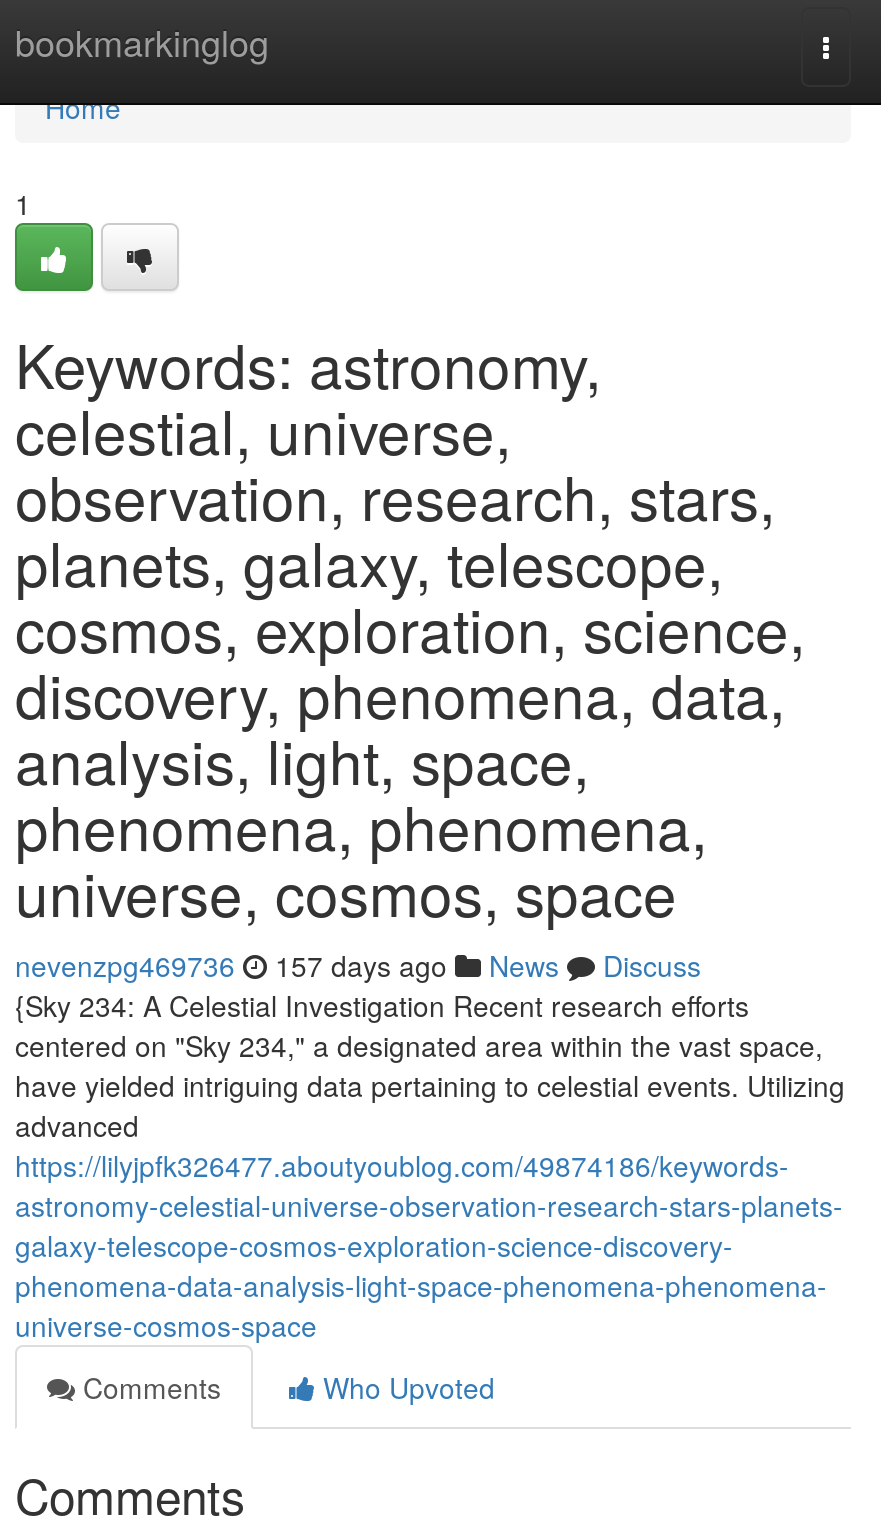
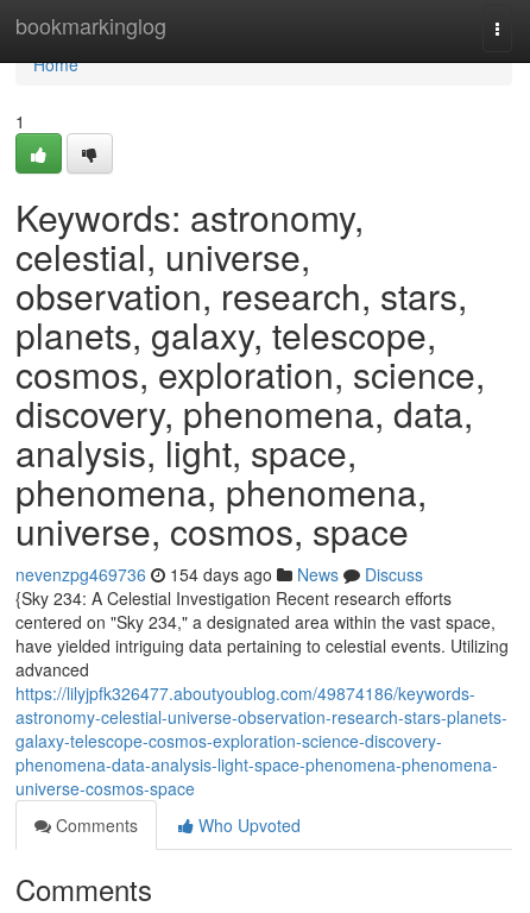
[15,945,701,985] nevenzpg469736 157 days ago News Discuss -> [15,562,423,586] nevenzpg469736 154 days ago News Discuss

